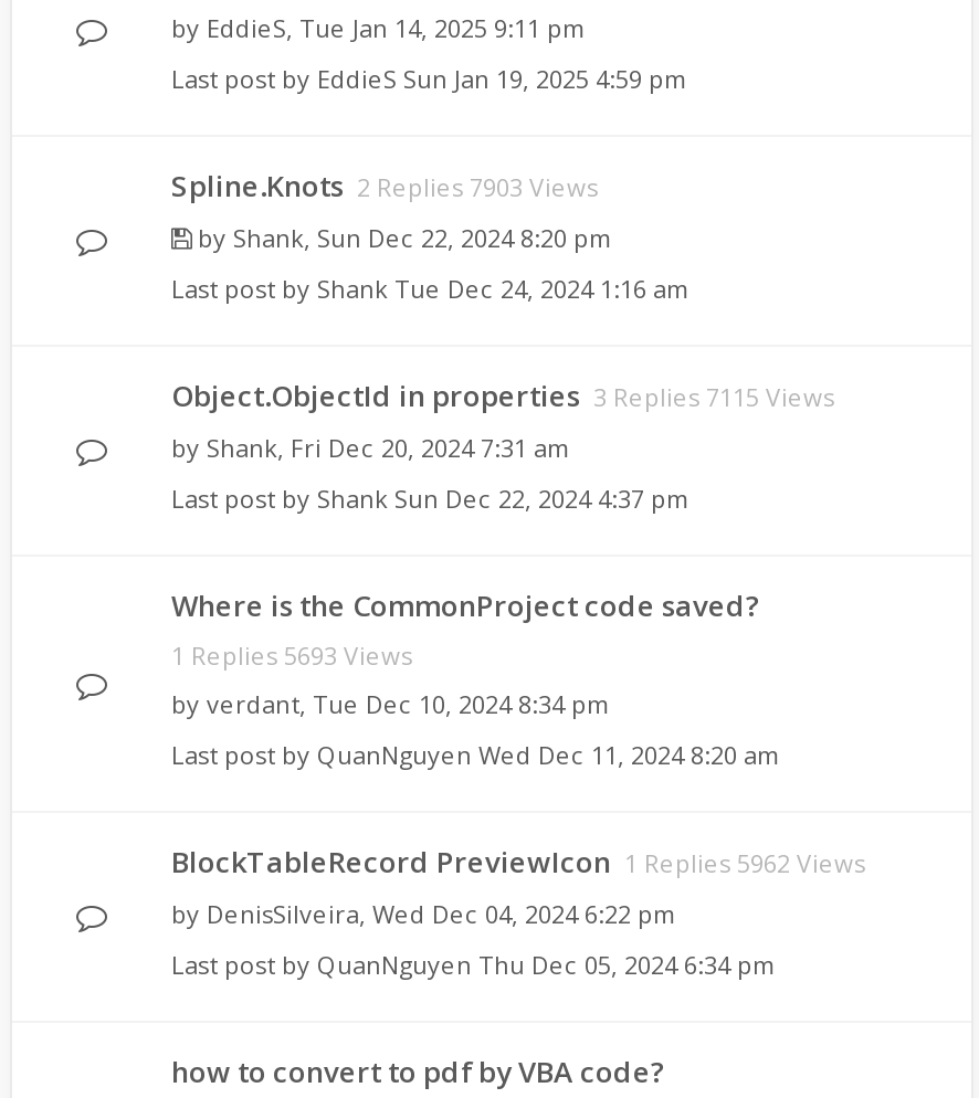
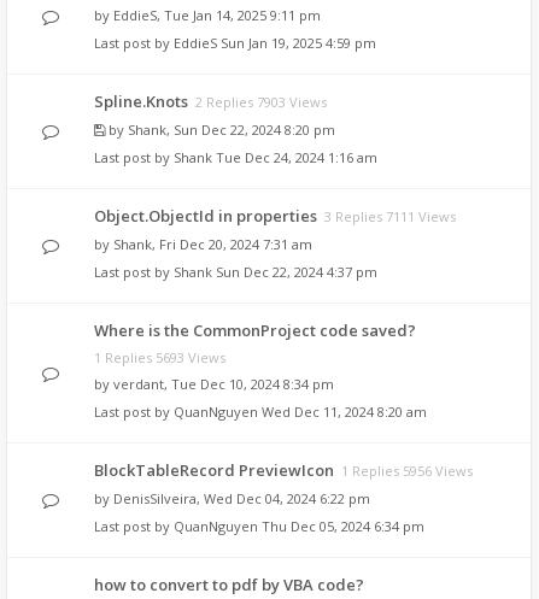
[171,376,834,415] Object.ObjectId in properties 3 Replies 7115 Views -> [94,205,456,227] Object.ObjectId in properties 3 Replies 7111 Views
[171,842,865,881] BlockTableRecord PreviewIcon 1 Replies 5962 Views -> [94,459,473,481] BlockTableRecord PreviewIcon 1 Replies 5956 Views

